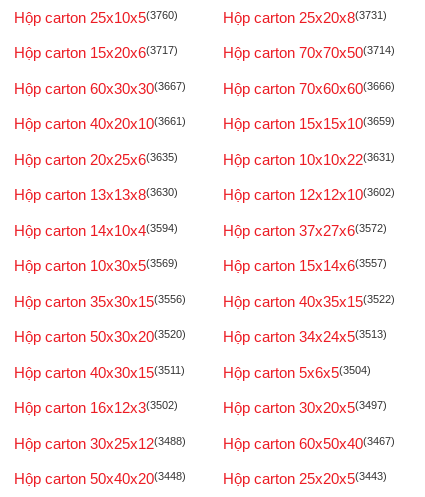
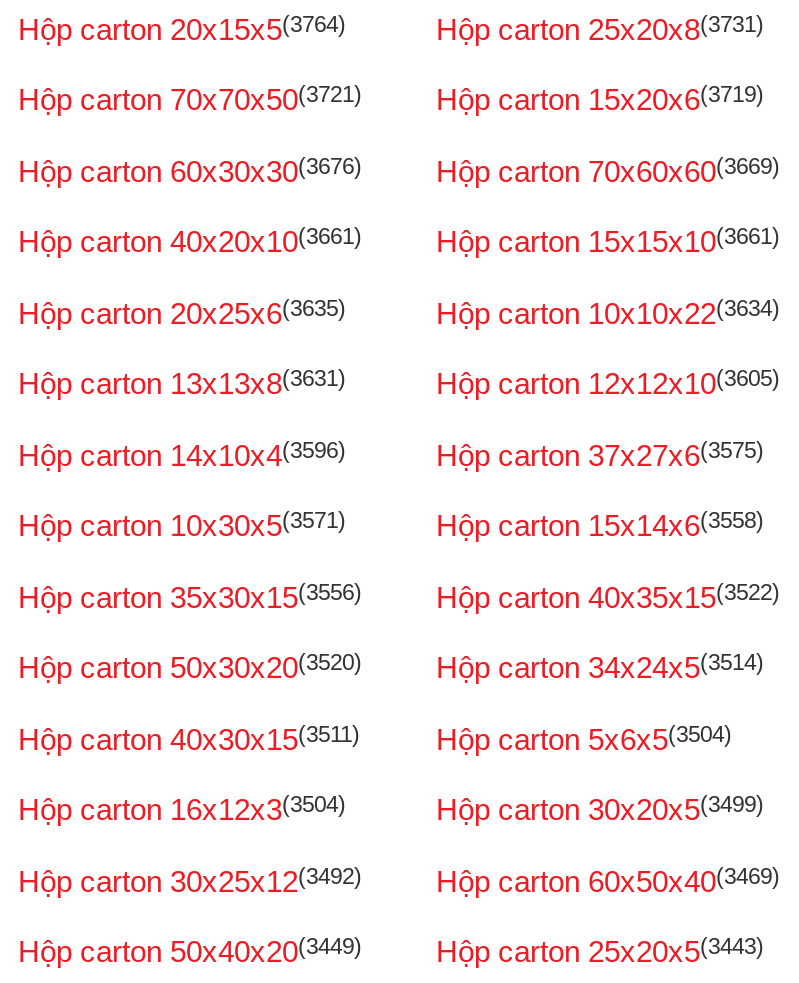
[14,9,178,26] Hộp carton 25x10x5(3760) -> [18,12,346,46] Hộp carton 20x15x5(3764)
[14,44,178,61] Hộp carton 15x20x6(3717) -> [18,83,362,117] Hộp carton 70x70x50(3721)
[223,44,395,61] Hộp carton 70x70x50(3714) -> [436,83,764,117] Hộp carton 15x20x6(3719)
[14,80,186,97] Hộp carton 60x30x30(3667) -> [18,154,362,188] Hộp carton 60x30x30(3676)
[223,80,395,97] Hộp carton 70x60x60(3666) -> [436,154,780,188] Hộp carton 70x60x60(3669)
[223,115,395,132] Hộp carton 15x15x10(3659) -> [436,225,780,259] Hộp carton 15x15x10(3661)
[223,151,395,168] Hộp carton 10x10x22(3631) -> [436,296,780,330] Hộp carton 10x10x22(3634)
[14,186,178,203] Hộp carton 13x13x8(3630) -> [18,367,346,401] Hộp carton 13x13x8(3631)
[223,186,395,203] Hộp carton 12x12x10(3602) -> [436,367,780,401] Hộp carton 12x12x10(3605)
[14,222,178,239] Hộp carton 14x10x4(3594) -> [18,438,346,472] Hộp carton 14x10x4(3596)
[223,222,387,239] Hộp carton 37x27x6(3572) -> [436,438,764,472] Hộp carton 37x27x6(3575)
[14,257,178,274] Hộp carton 10x30x5(3569) -> [18,509,346,543] Hộp carton 10x30x5(3571)
[223,257,387,274] Hộp carton 15x14x6(3557) -> [436,509,764,543] Hộp carton 15x14x6(3558)
[223,328,387,345] Hộp carton 34x24x5(3513) -> [436,651,764,685] Hộp carton 34x24x5(3514)
[14,399,178,416] Hộp carton 16x12x3(3502) -> [18,793,346,827] Hộp carton 16x12x3(3504)
[223,399,387,416] Hộp carton 30x20x5(3497) -> [436,793,764,827] Hộp carton 30x20x5(3499)
[14,435,186,452] Hộp carton 30x25x12(3488) -> [18,864,362,898] Hộp carton 30x25x12(3492)
[223,435,395,452] Hộp carton 60x50x40(3467) -> [436,864,780,898] Hộp carton 60x50x40(3469)
[14,470,186,487] Hộp carton 50x40x20(3448) -> [18,935,362,969] Hộp carton 50x40x20(3449)

